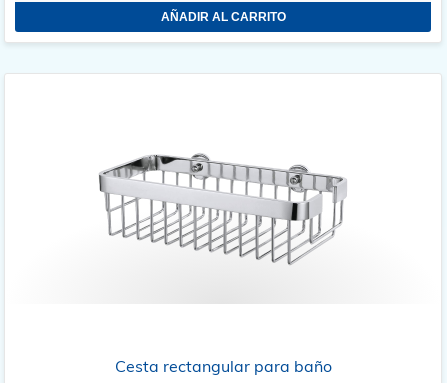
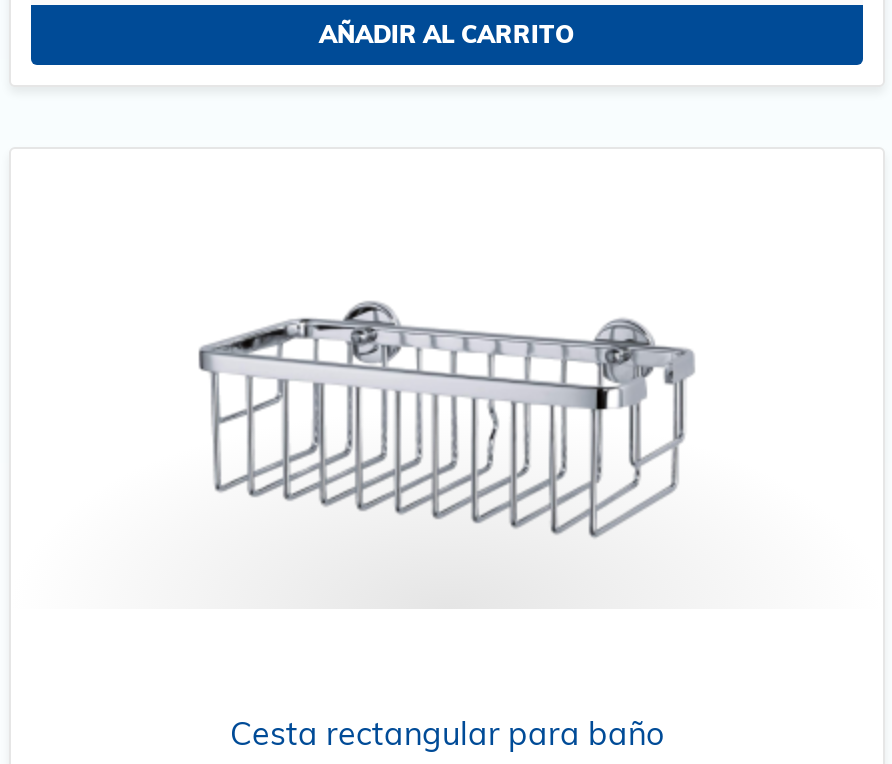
[99,152,347,267] [image] -> [201,301,693,539] [image]

